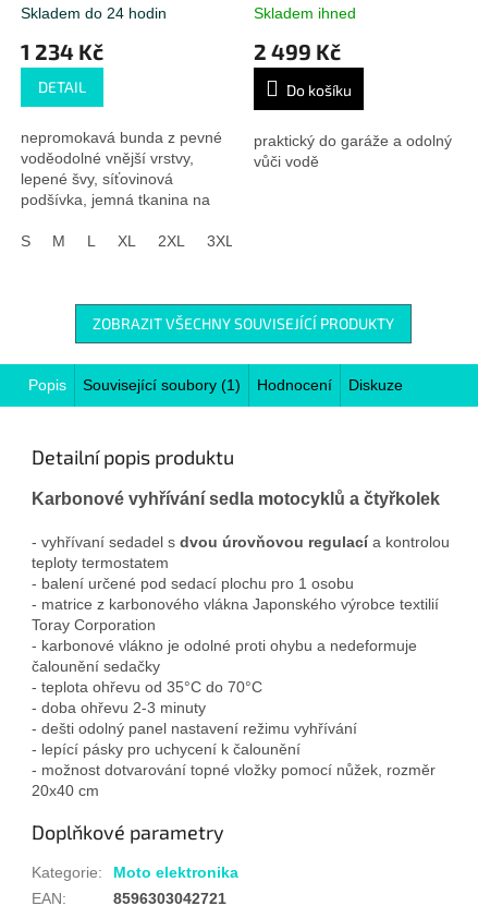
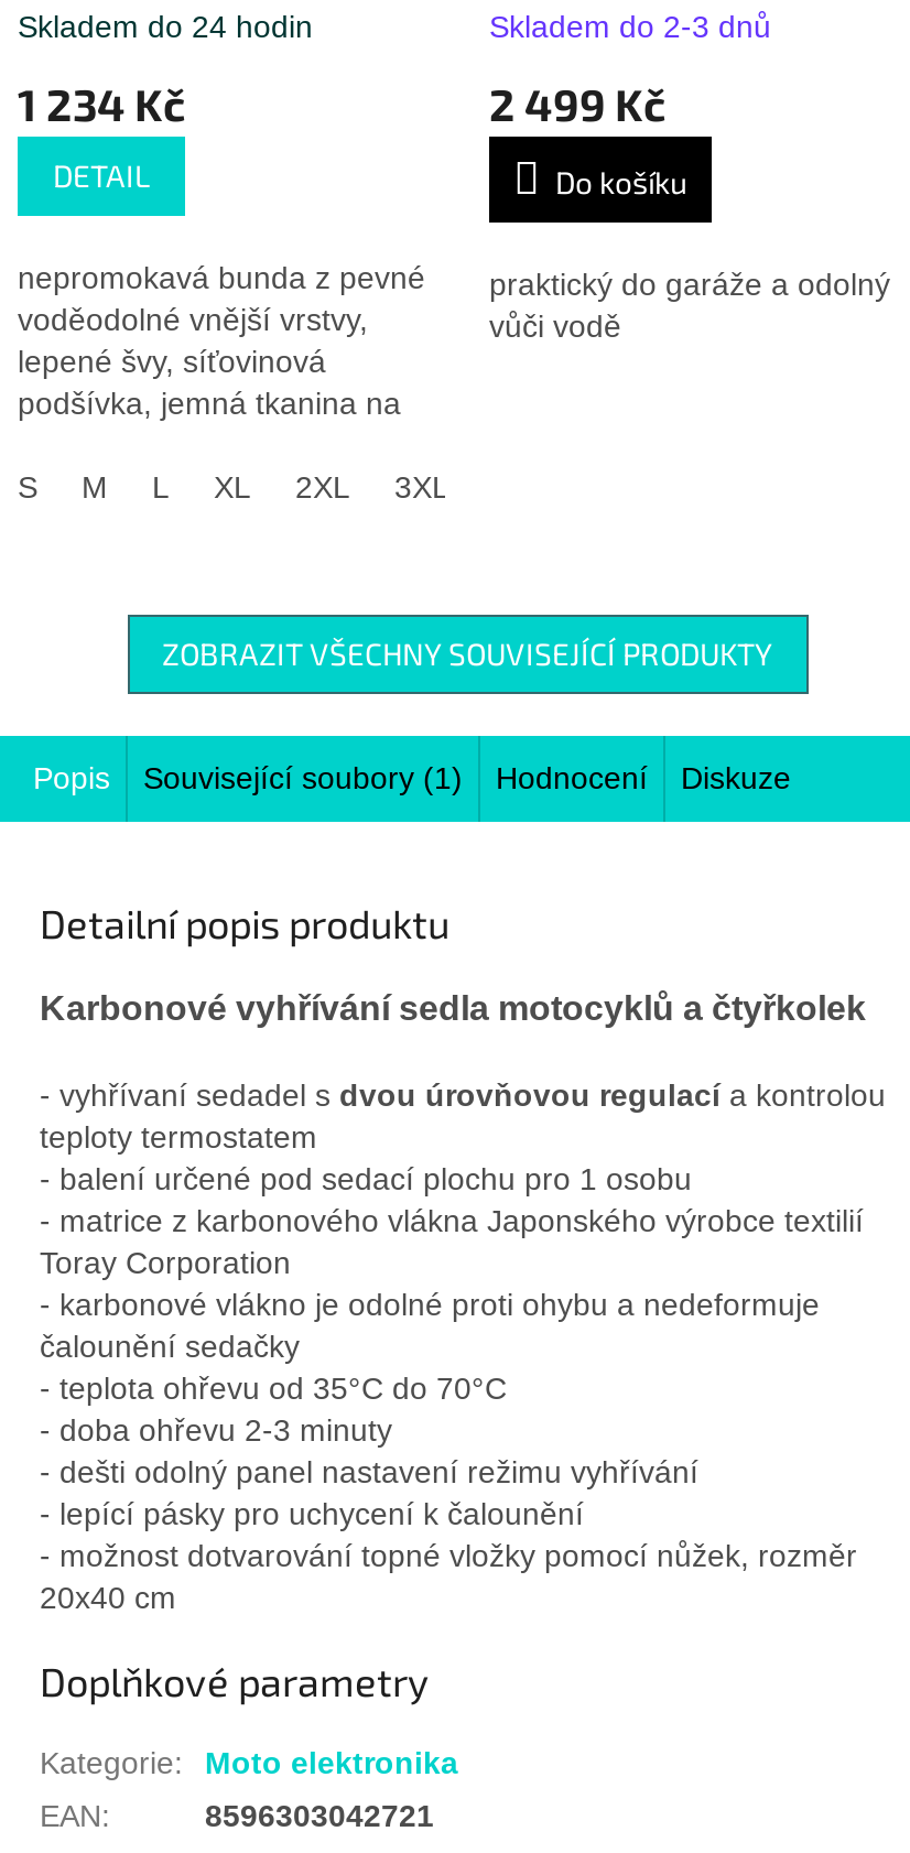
[254,5,356,22] Skladem ihned -> [489,10,771,45] Skladem do 2-3 dnů

